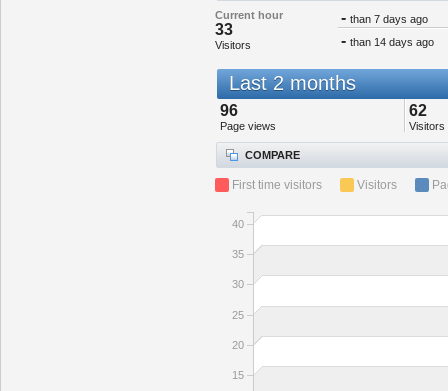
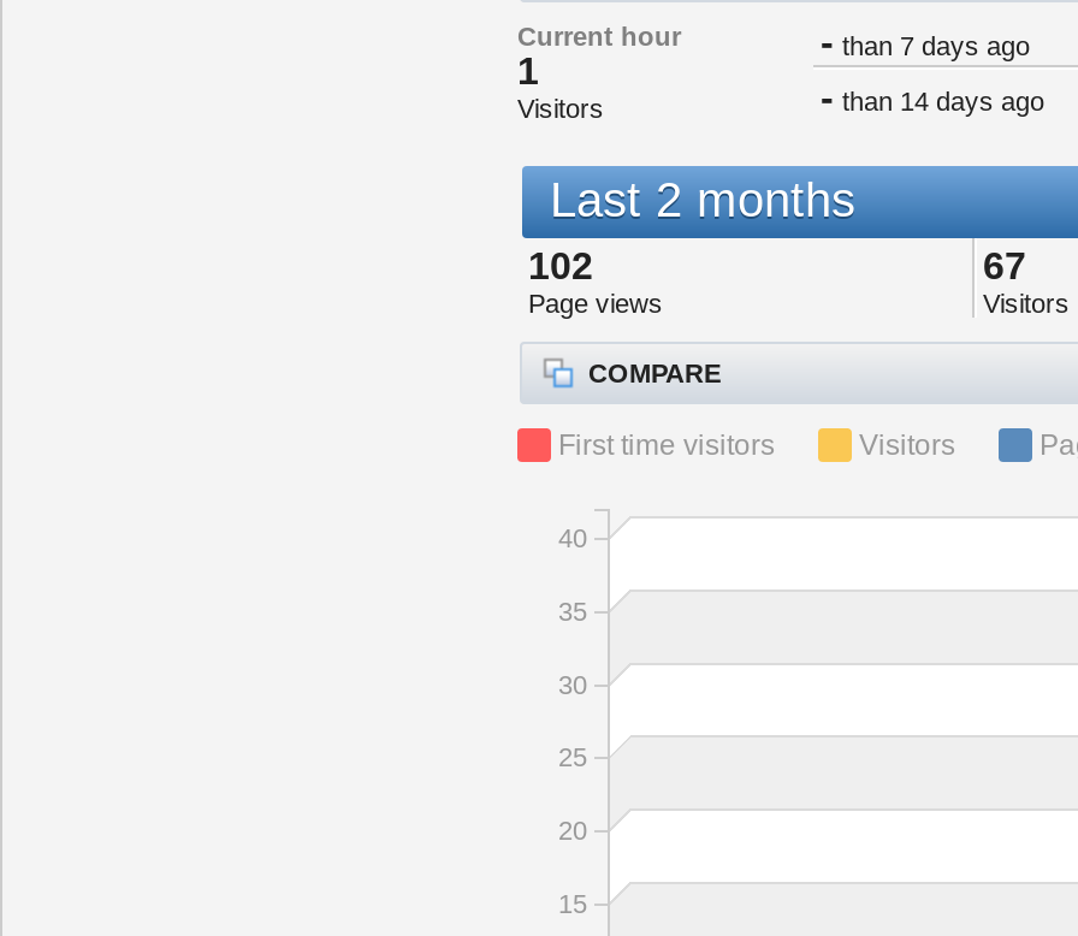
[215,21,233,38] 33 -> [517,51,539,91] 1
[219,102,237,119] 96 -> [528,245,593,286] 102
[408,102,426,119] 62 -> [983,245,1026,286] 67

